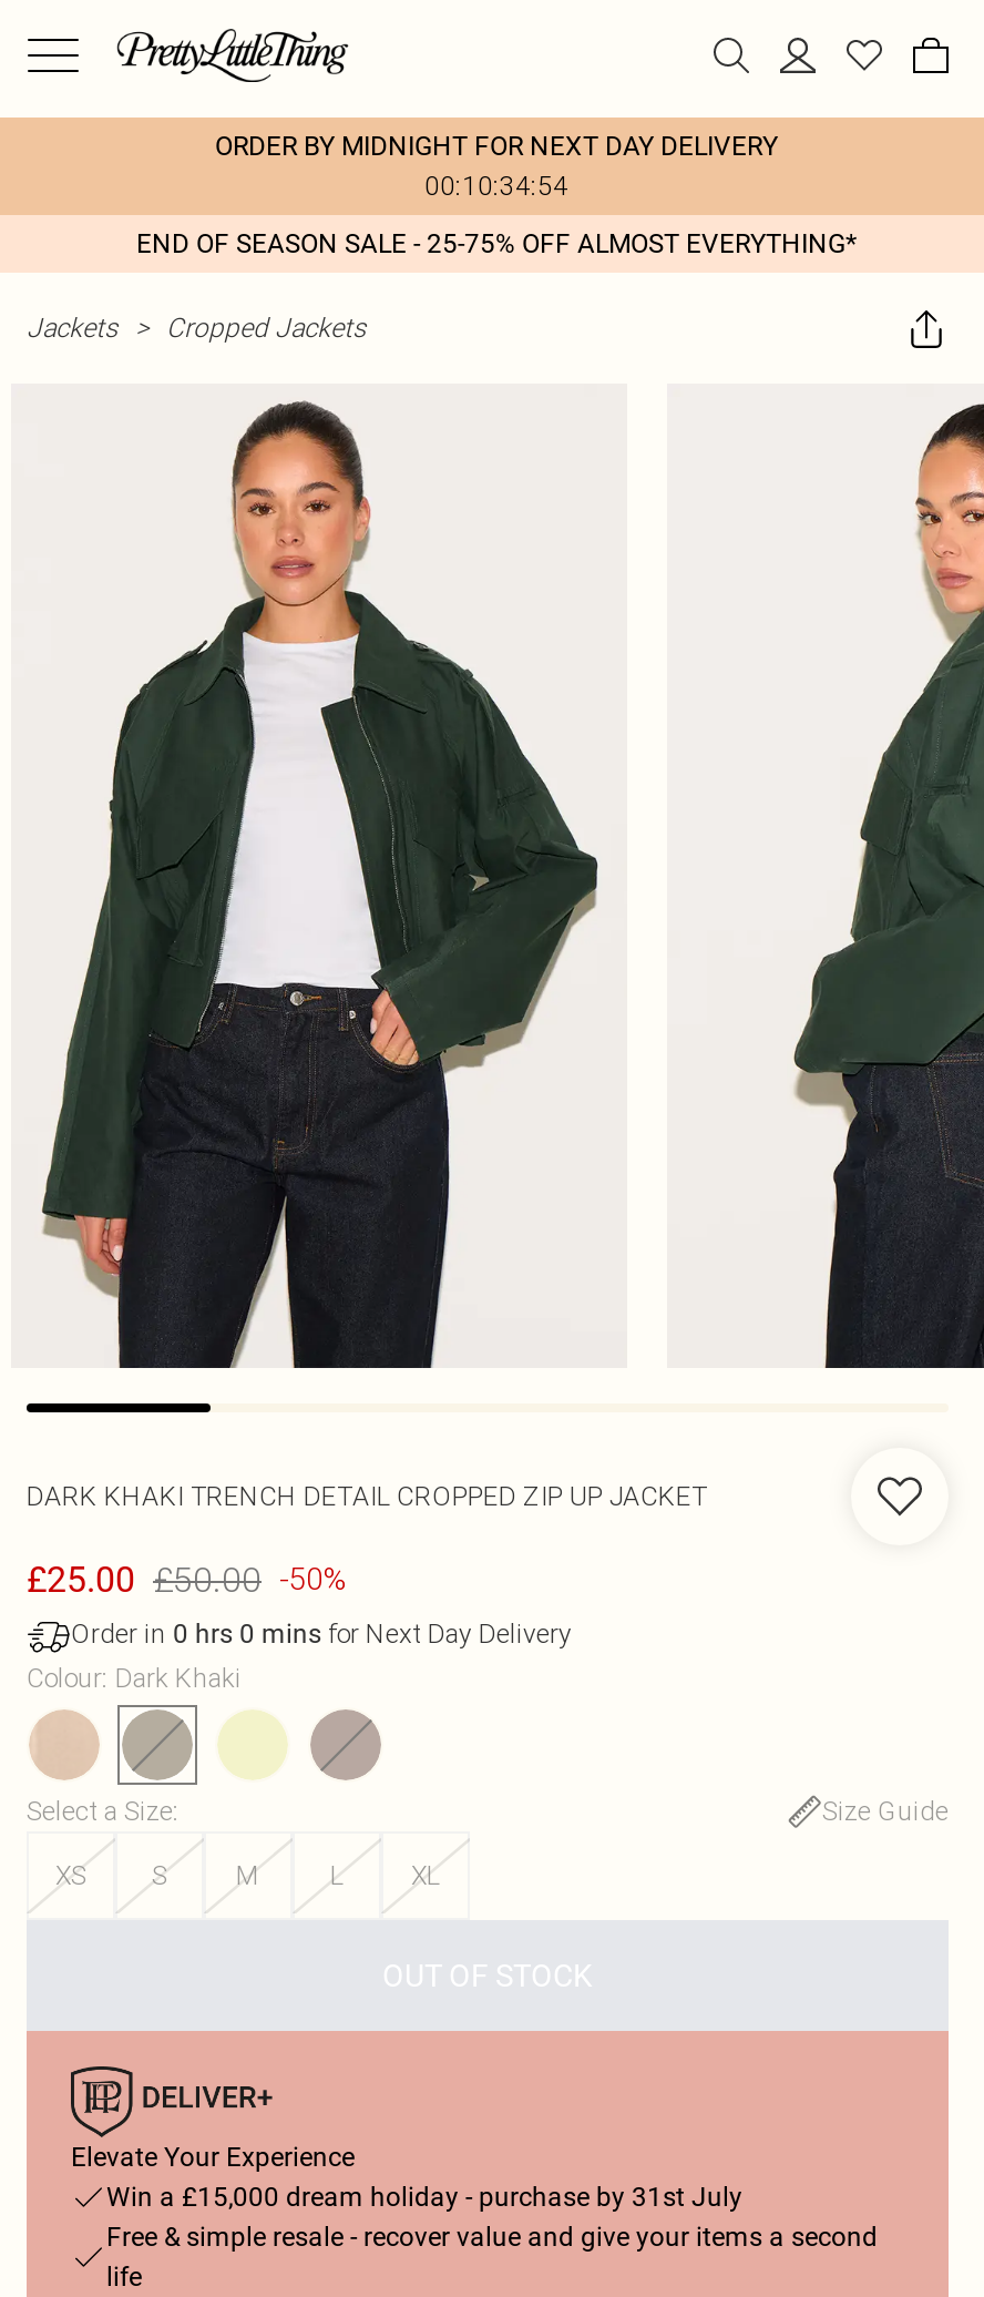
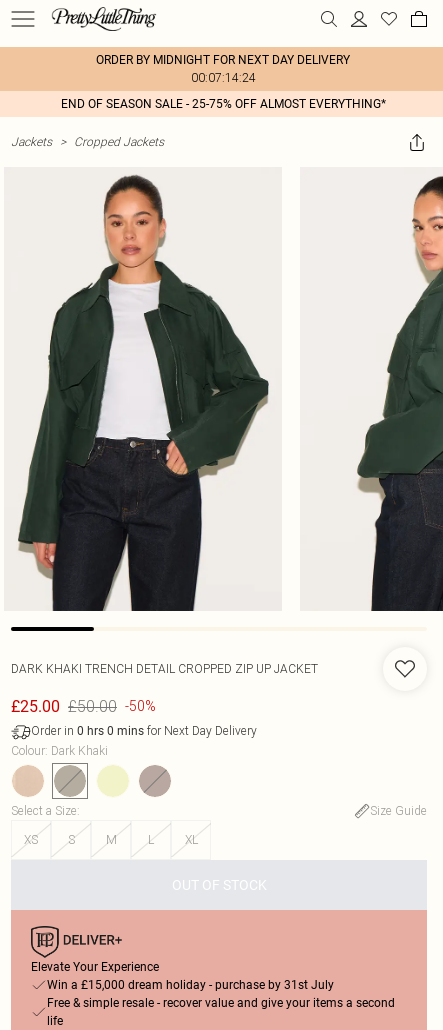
[424,169,568,202] 00:10:34:54 -> [190,70,255,85] 00:07:14:24

